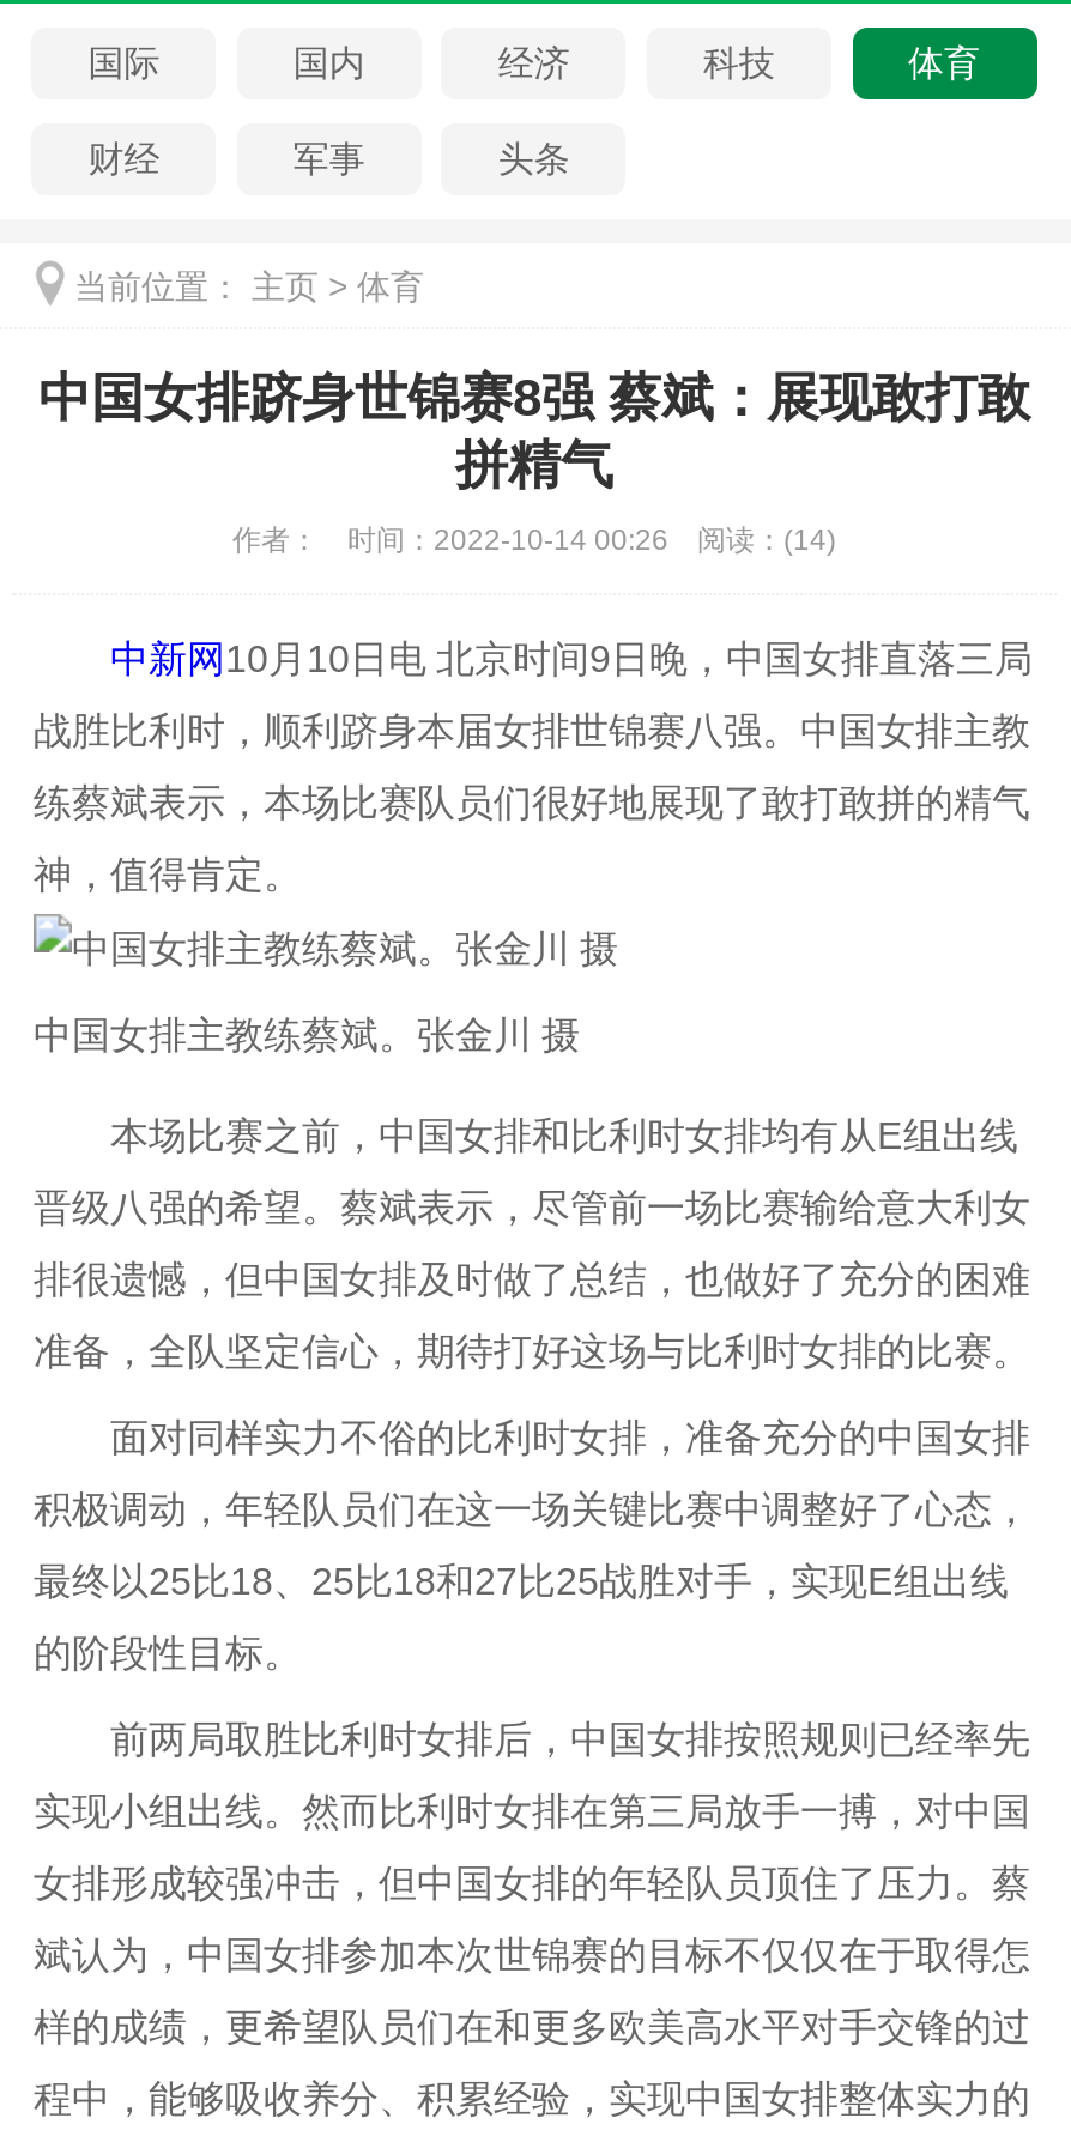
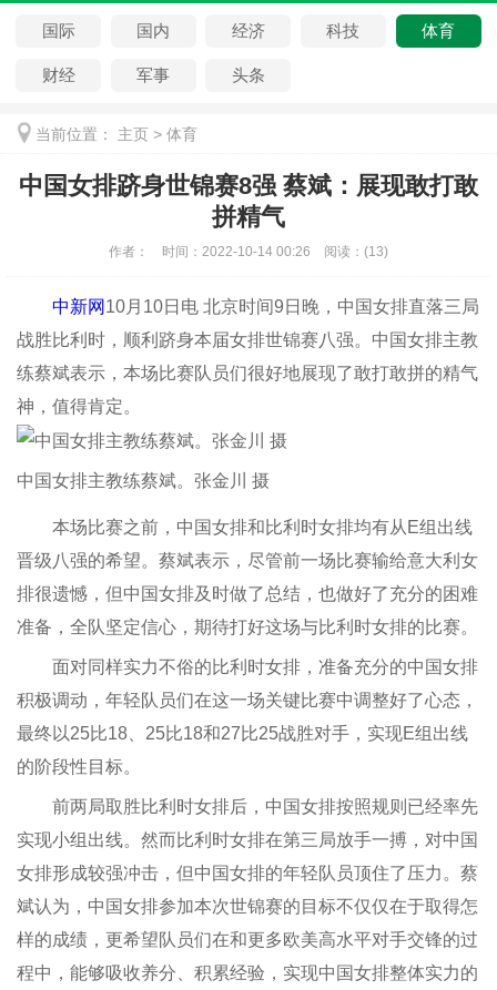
[232,524,836,557] 作者： 时间：2022-10-14 00:26阅读：(14) -> [109,244,388,259] 作者： 时间：2022-10-14 00:26阅读：(13)

